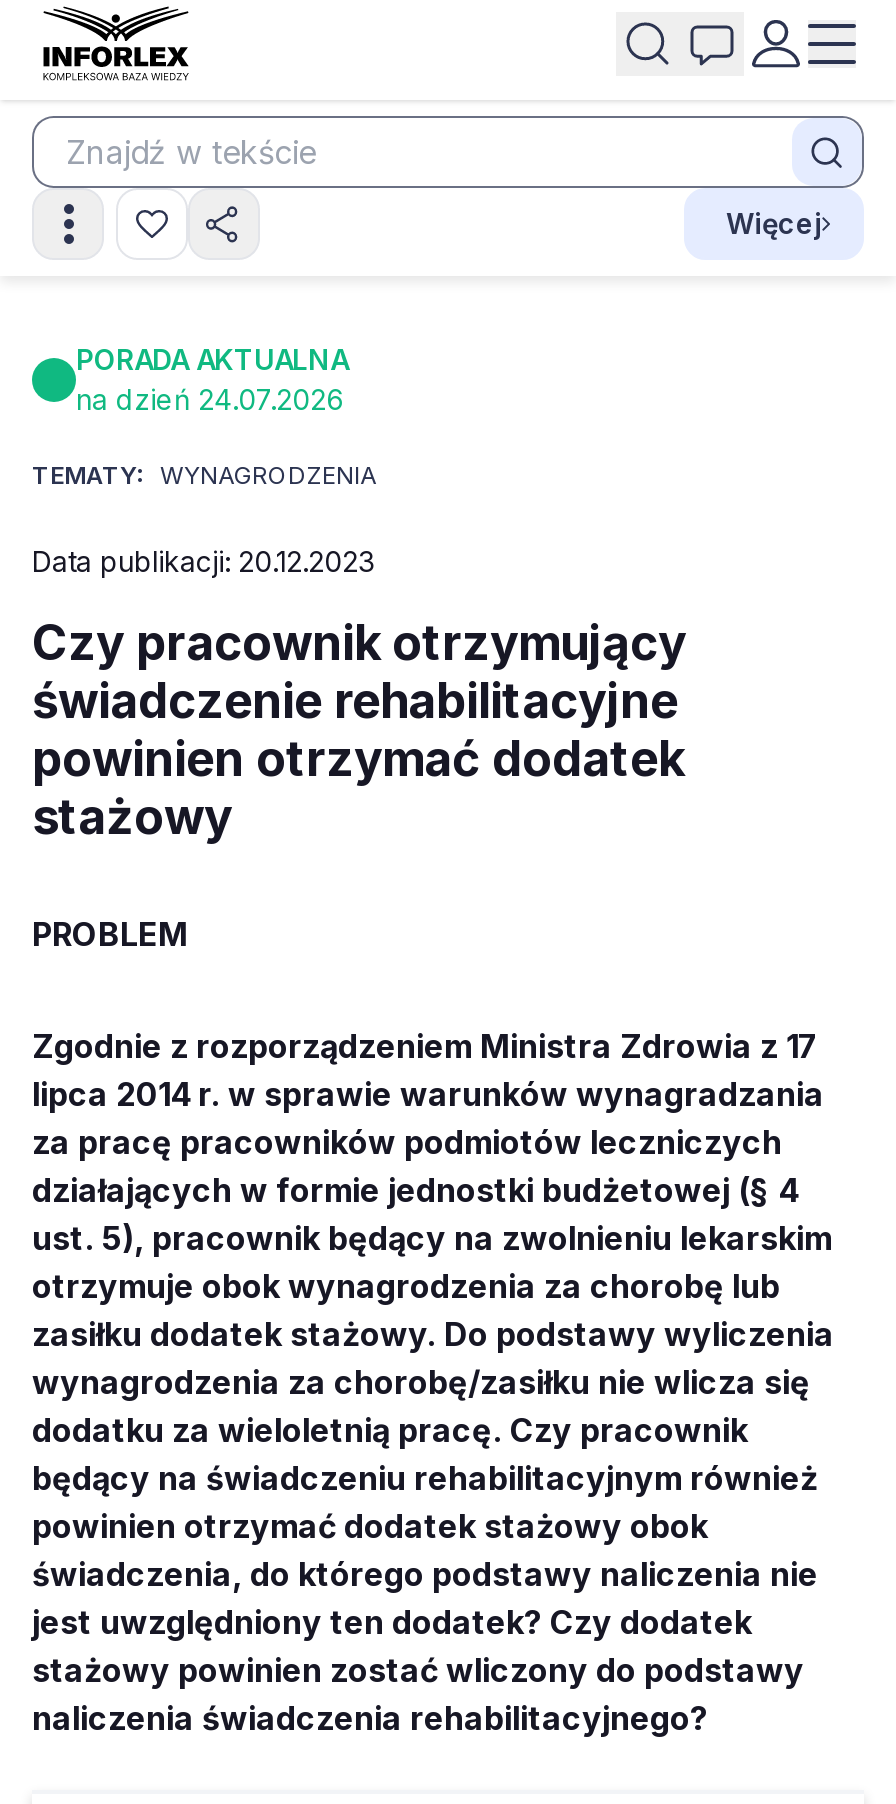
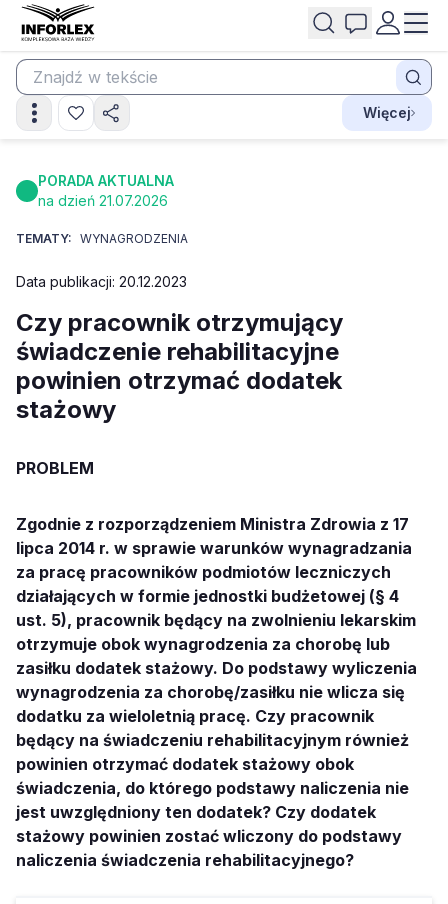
[76,382,344,416] na dzień 24.07.2026 -> [38,192,168,209] na dzień 21.07.2026

